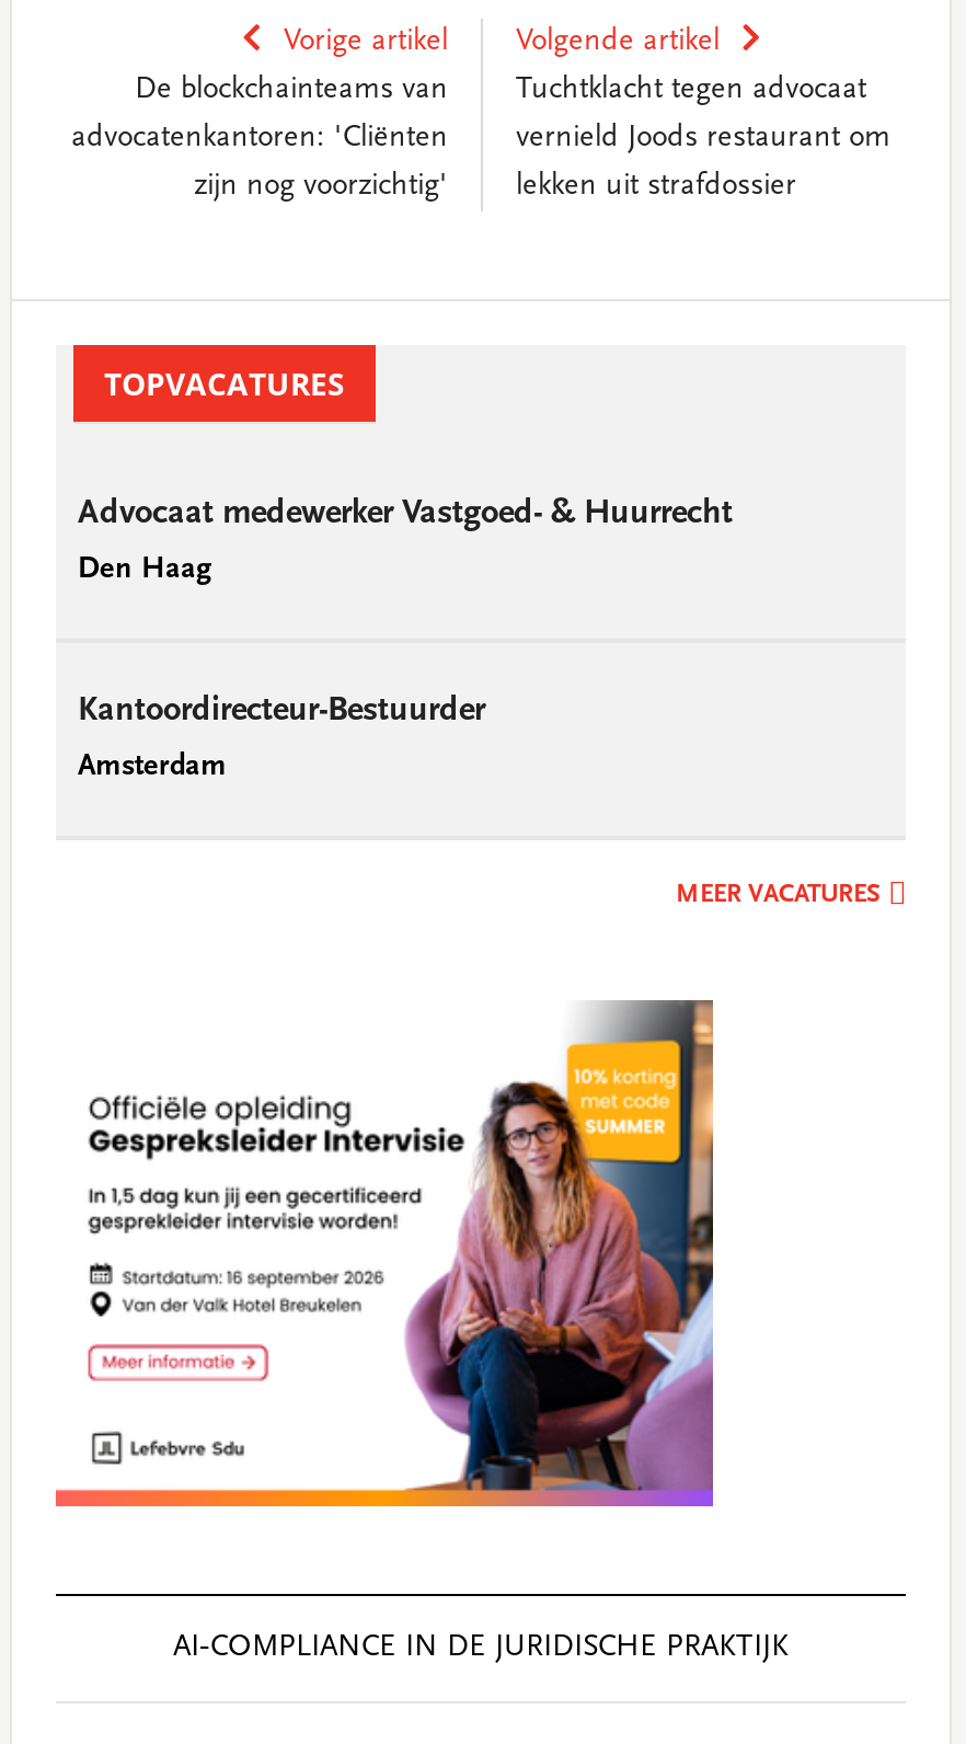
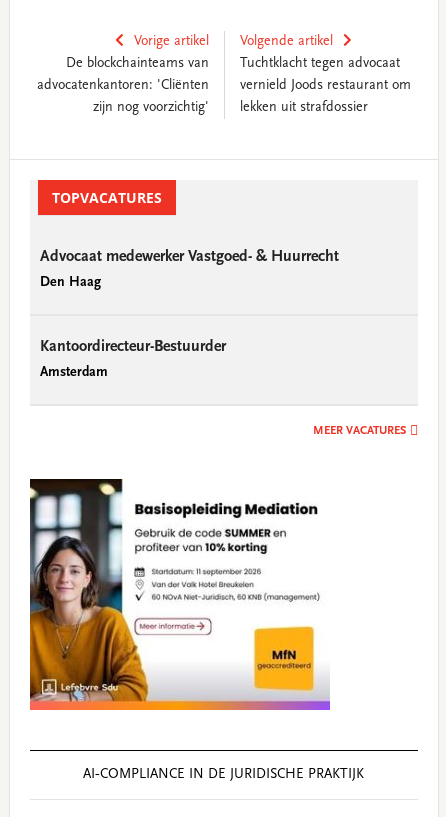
[56,998,715,1493] [image] -> [29,478,330,703] [image]

